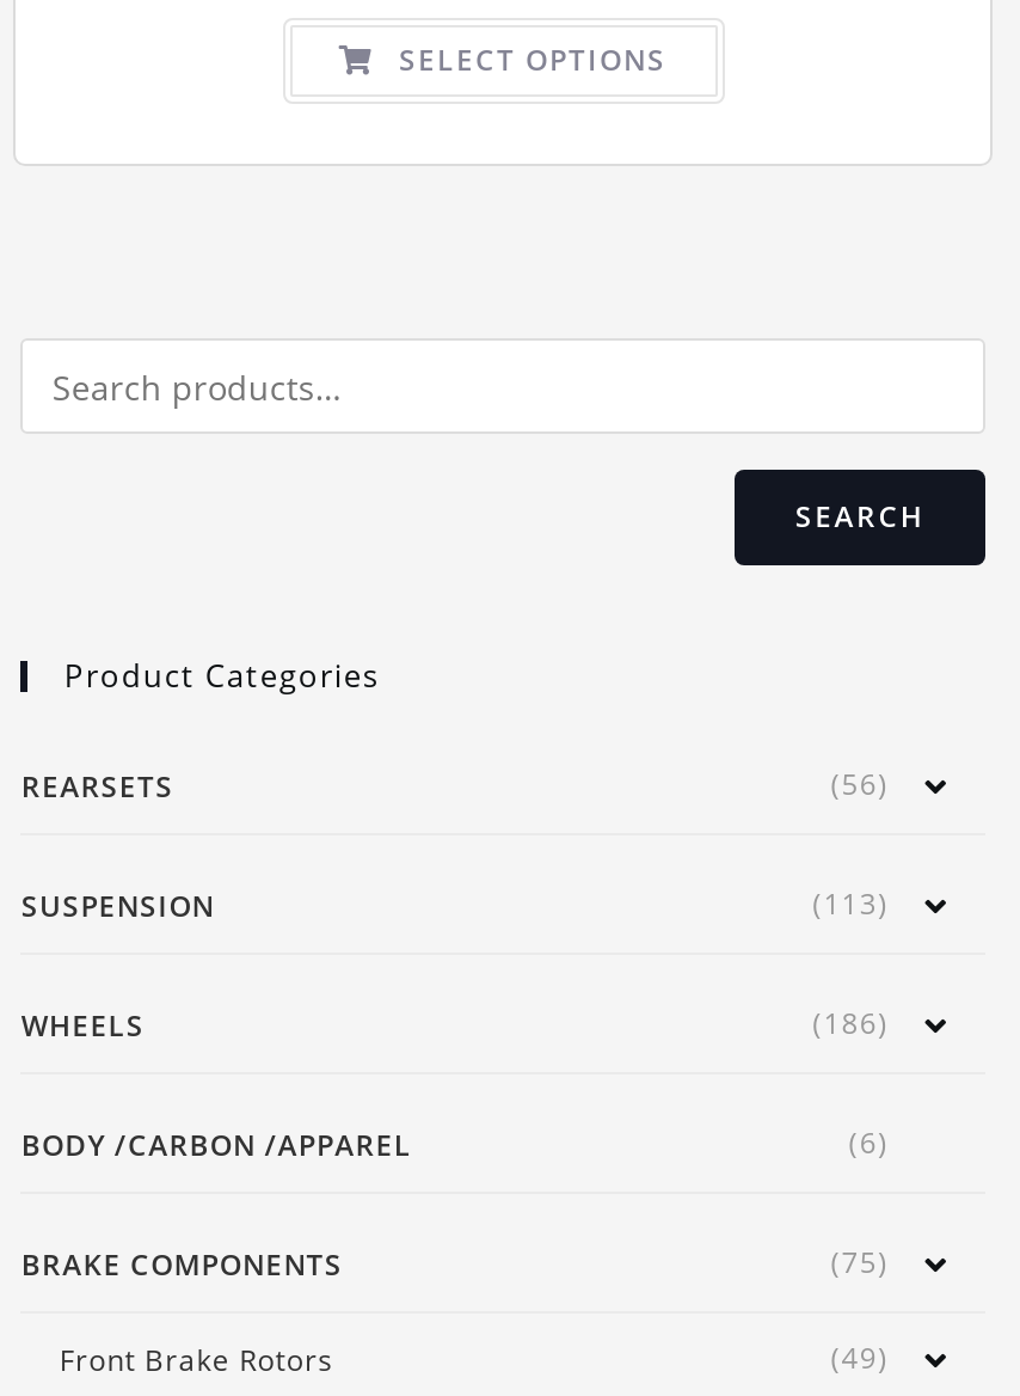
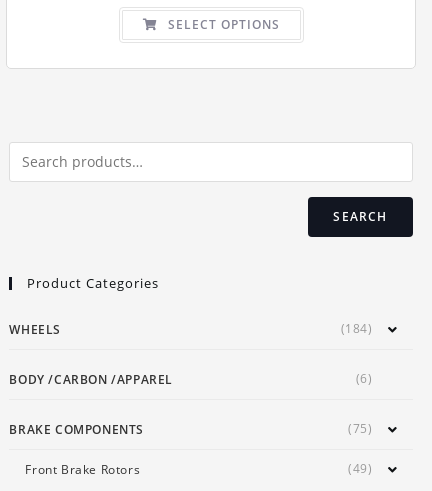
[21,765,889,927] REARSETS | (56) | SUSPENSION | (113) -> none
[812,1004,889,1044] (186) -> [341,320,373,337] (184)

